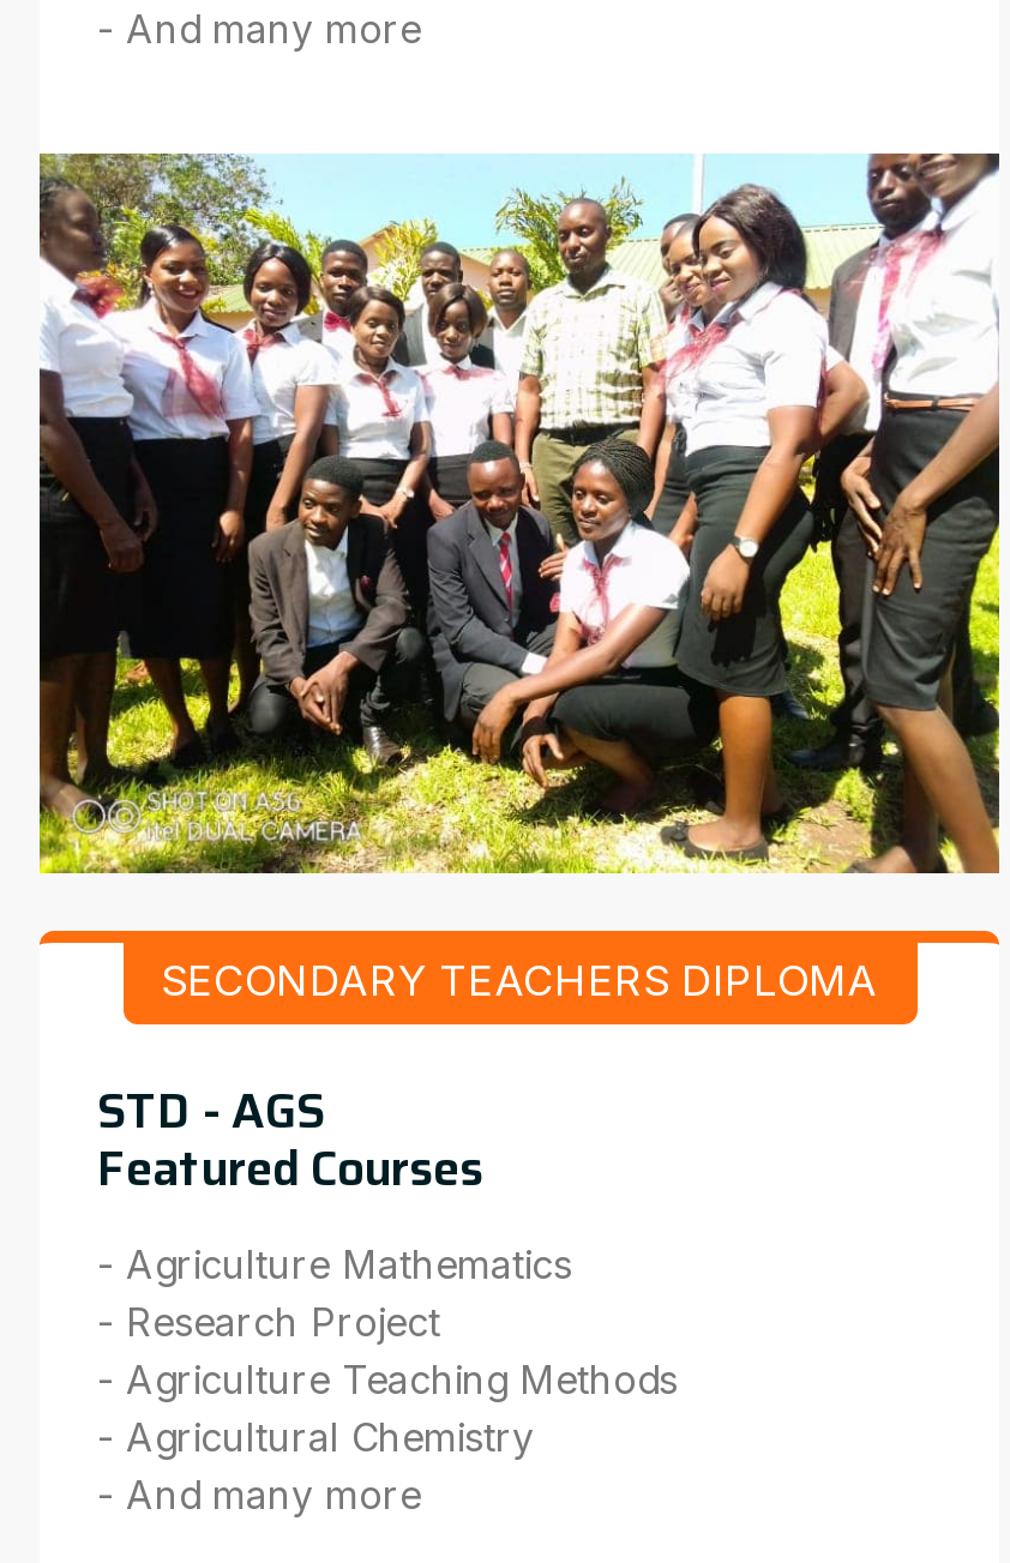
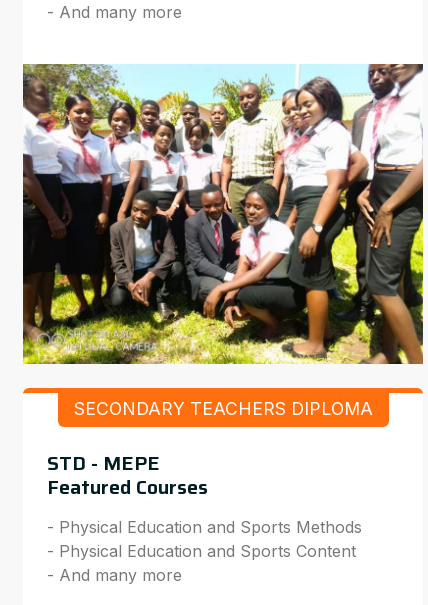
[97,1072,325,1149] STD - AGS -> [47,447,160,479] STD - MEPE
[97,1240,678,1461] - Agriculture Mathematics | - Research Project | - Agriculture Teaching Methods | - Agricultural Chemistry -> [47,517,362,561] - Physical Education and Sports Methods | - Physical Education and Sports Content

